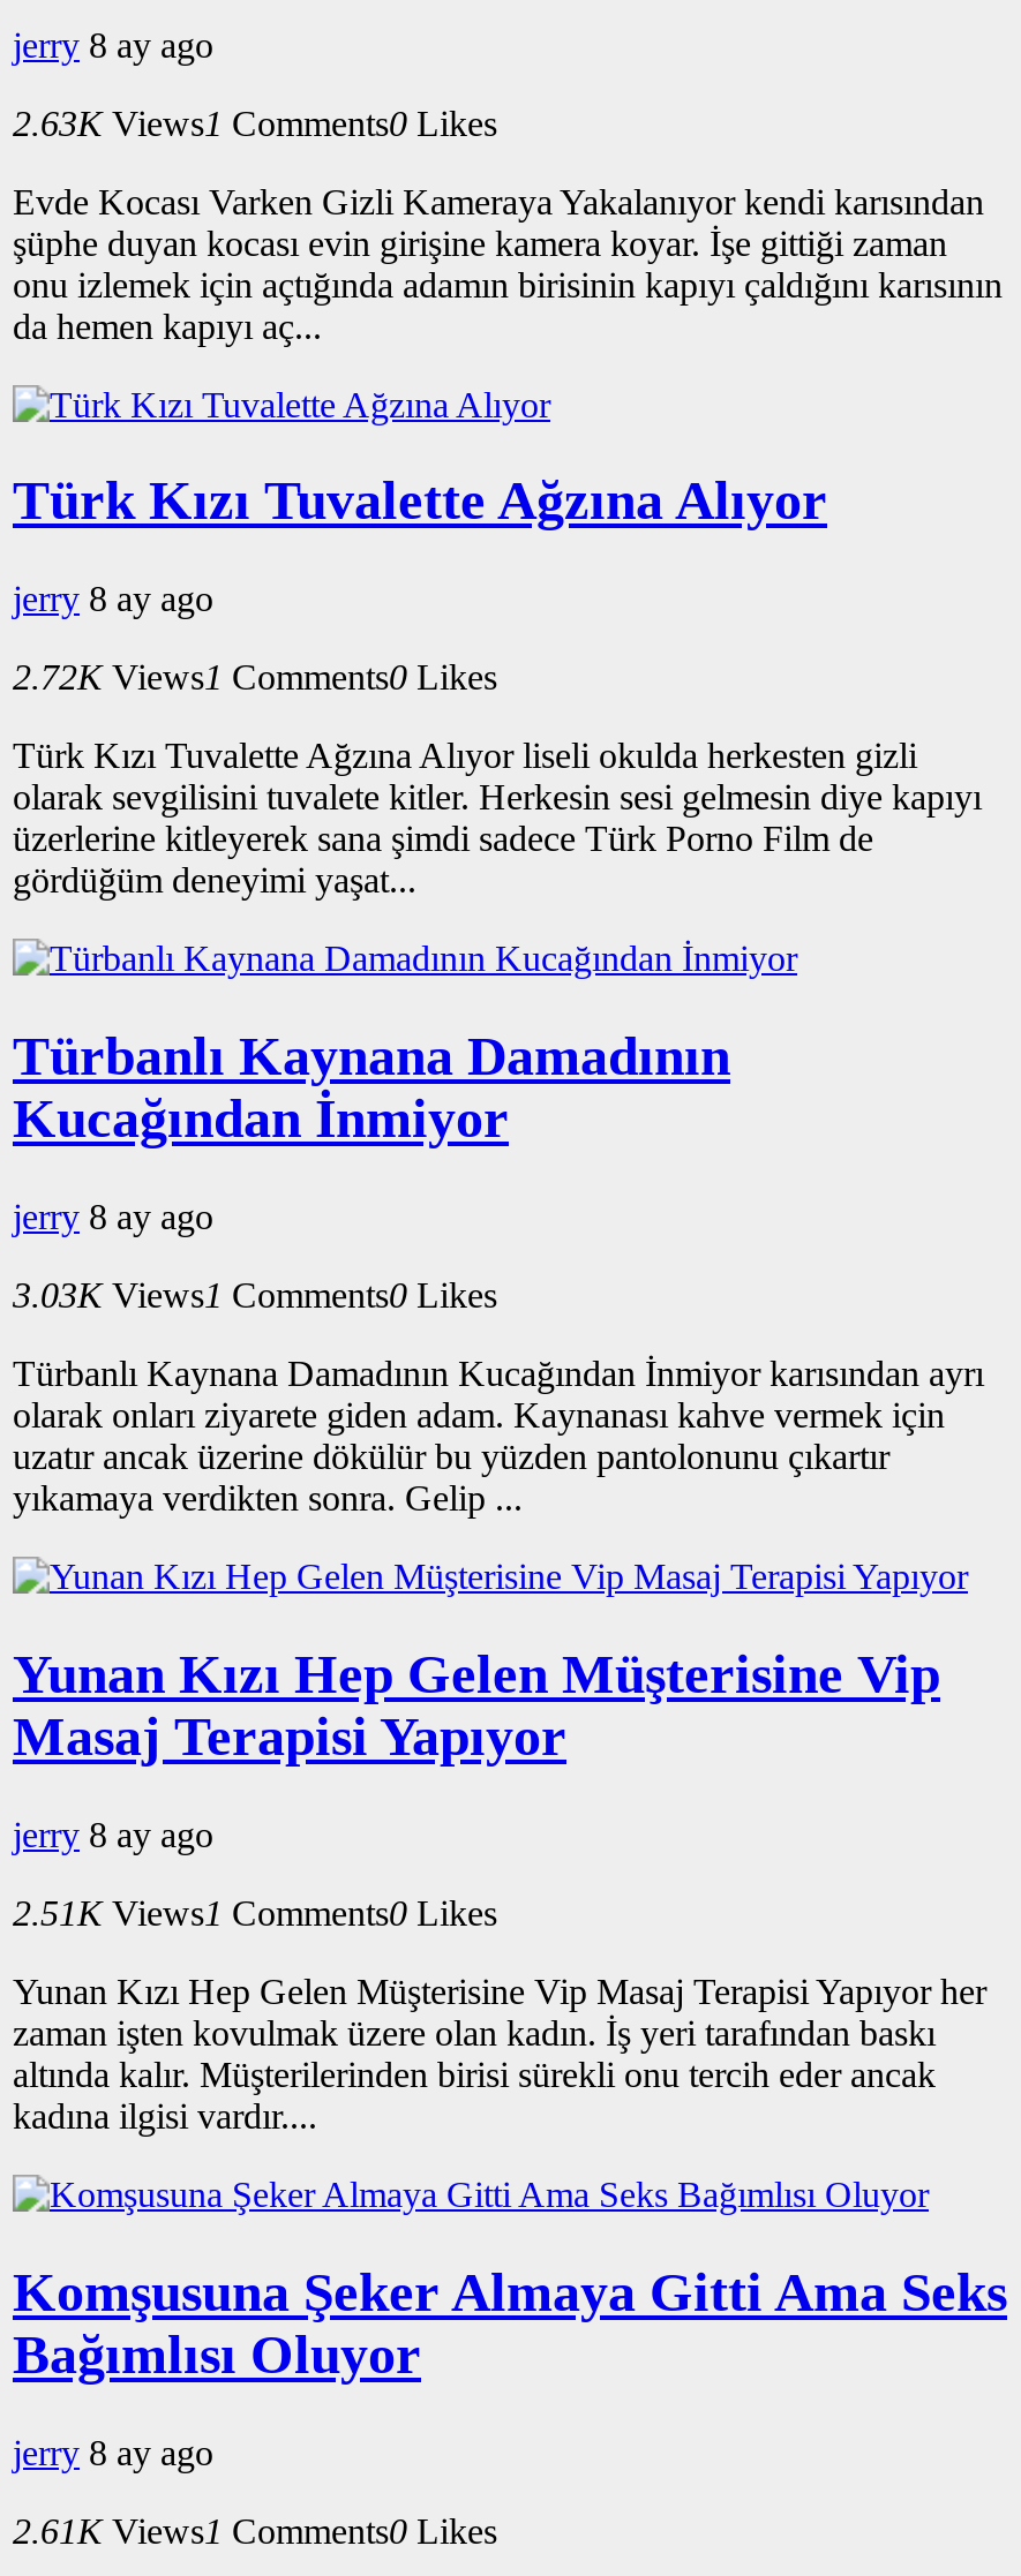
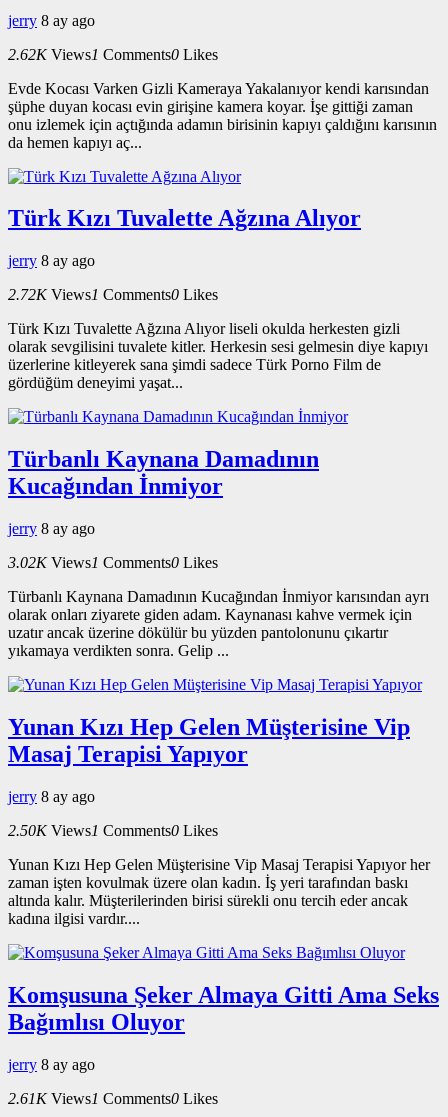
[13,103,497,142] 2.63K Views1 Comments0 Likes -> [8,46,218,63] 2.62K Views1 Comments0 Likes
[13,1276,497,1315] 3.03K Views1 Comments0 Likes -> [8,554,218,571] 3.02K Views1 Comments0 Likes
[13,1893,497,1933] 2.51K Views1 Comments0 Likes -> [8,822,218,839] 2.50K Views1 Comments0 Likes

